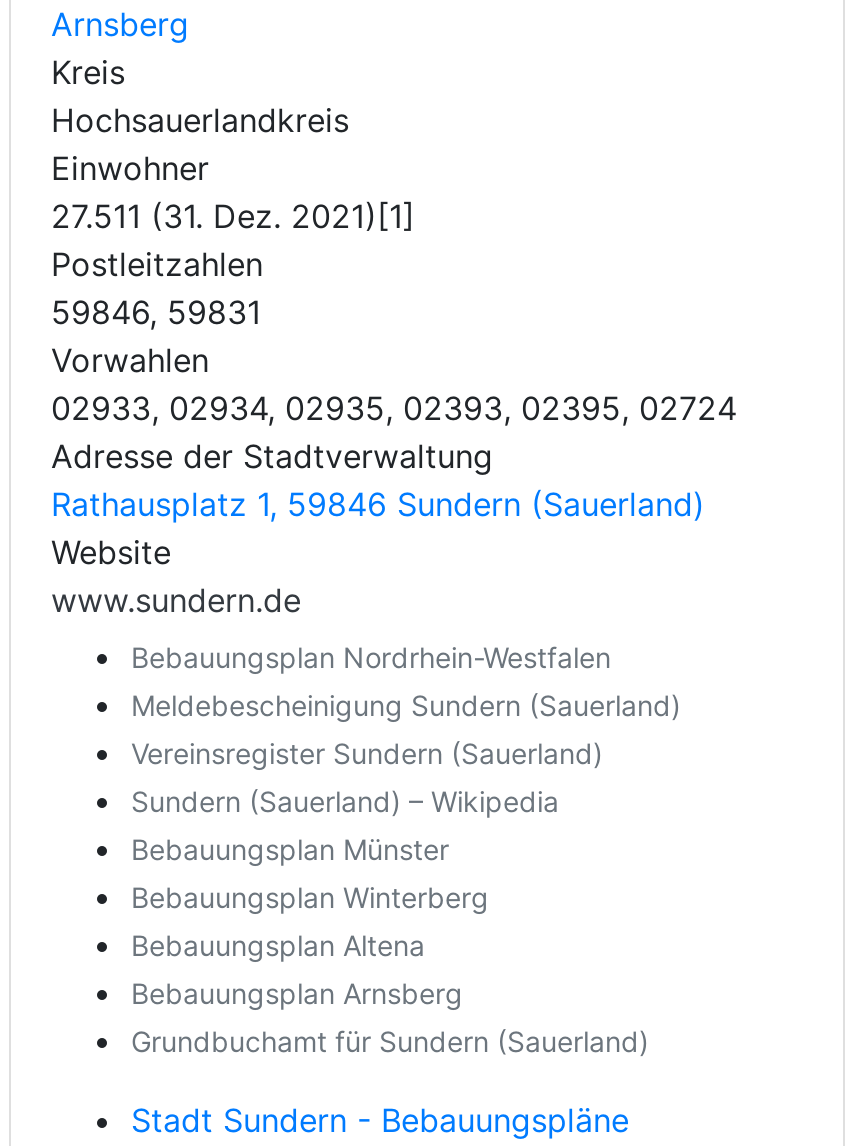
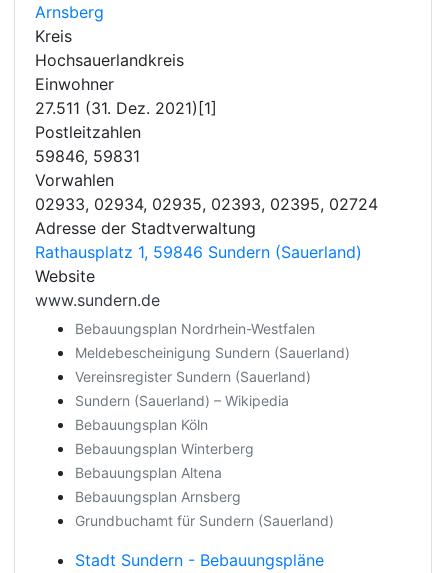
[131,832,449,866] Bebauungsplan Münster -> [75,416,208,433] Bebauungsplan Köln

